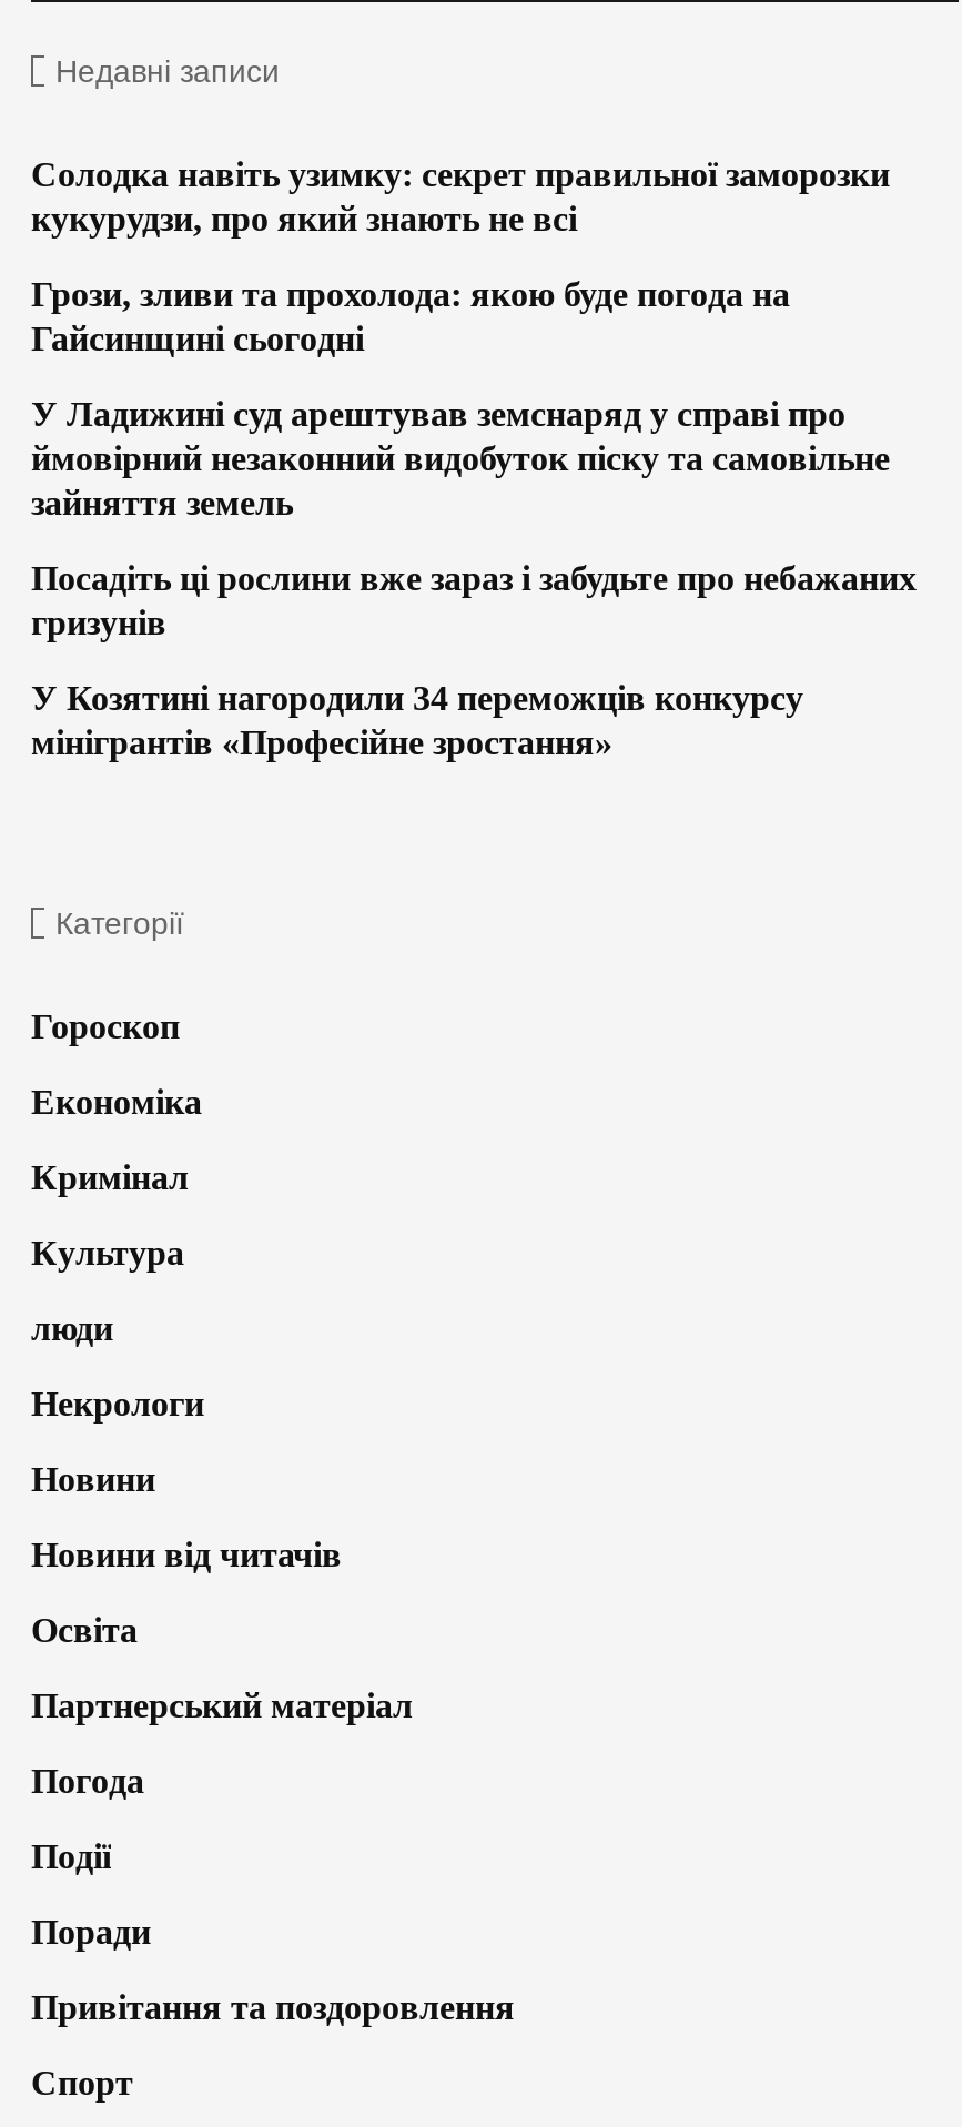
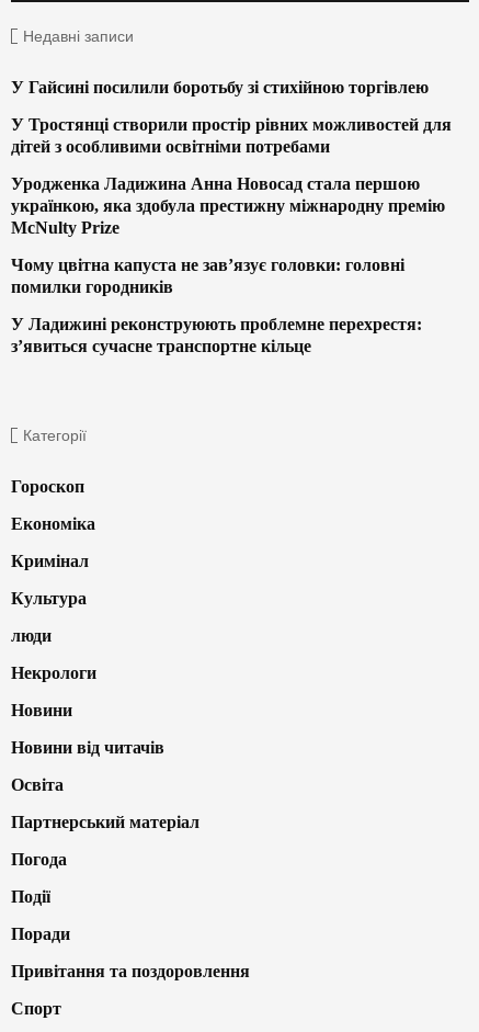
[31,155,890,237] Солодка навіть узимку: секрет правильної заморозки | кукурудзи, про який знають не всі -> [11,78,429,96] У Гайсині посилили боротьбу зі стихійною торгівлею
[31,275,790,357] Грози, зливи та прохолода: якою буде погода на | Гайсинщині сьогодні -> [11,115,452,156] У Тростянці створили простір рівних можливостей для | дітей з особливими освітніми потребами
[31,395,890,521] У Ладижині суд арештував земснаряд у справі про | ймовірний незаконний видобуток піску та самовільне | зайняття земель -> [11,174,445,237] Уродженка Ладижина Анна Новосад стала першою | українкою, яка здобула престижну міжнародну премію | McNulty Prize
[31,559,917,641] Посадіть ці рослини вже зараз і забудьте про небажаних | гризунів -> [11,255,404,296] Чому цвітна капуста не зав’язує головки: головні | помилки городників
[31,679,803,761] У Козятині нагородили 34 переможців конкурсу | мінігрантів «Професійне зростання» -> [11,315,422,355] У Ладижині реконструюють проблемне перехрестя: | з’явиться сучасне транспортне кільце

